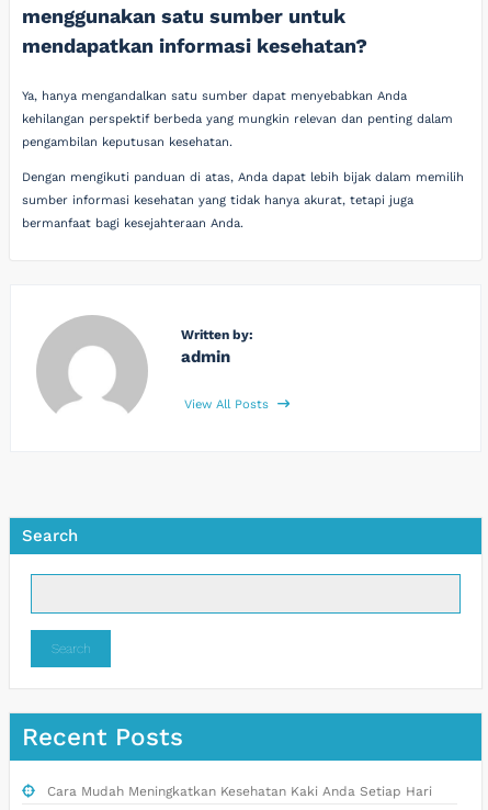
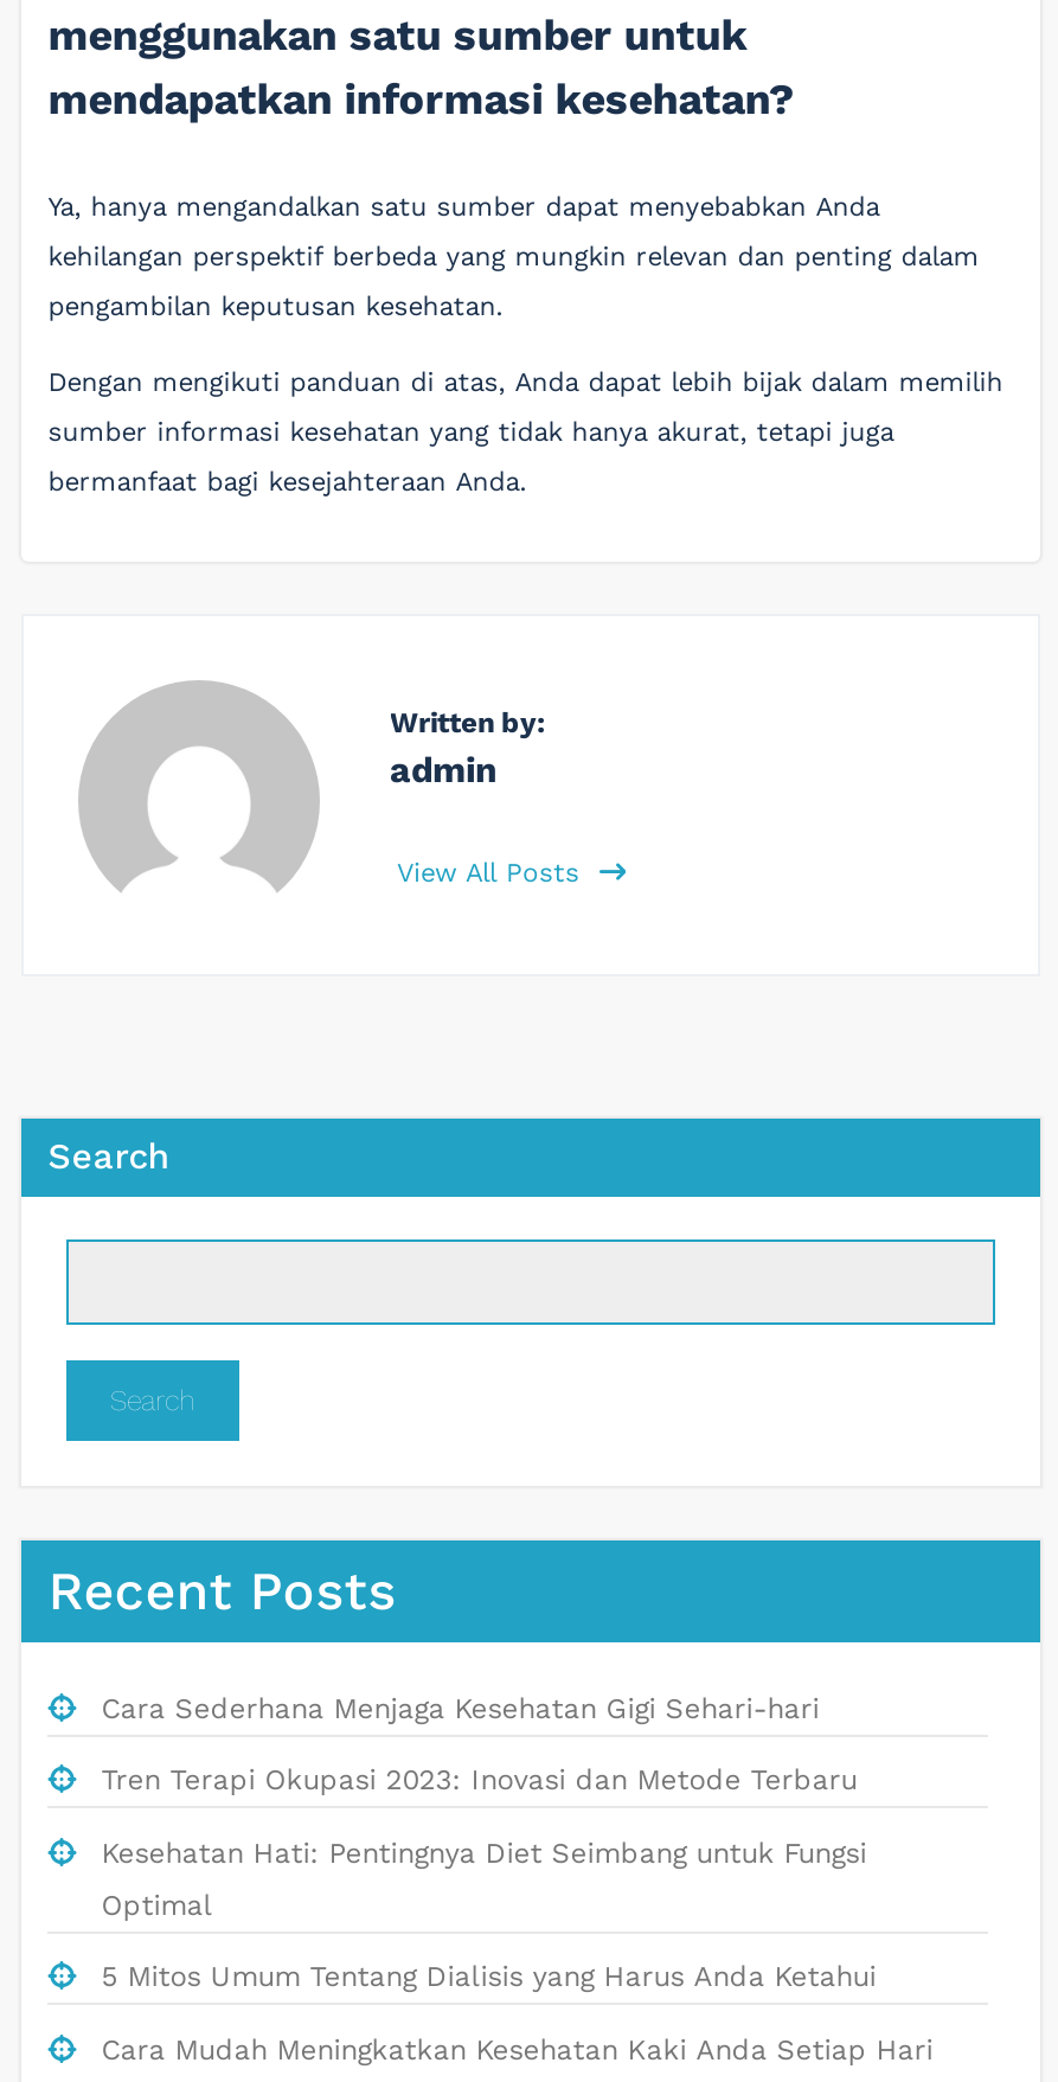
none -> [101,1691,876,1994] Cara Sederhana Menjaga Kesehatan Gigi Sehari-hari | Tren Terapi Okupasi 2023: Inovasi dan Metode Terbaru | Kesehatan Hati: Pentingnya Diet Seimbang untuk Fungsi | Optimal | 5 Mitos Umum Tentang Dialisis yang Harus Anda Ketahui

